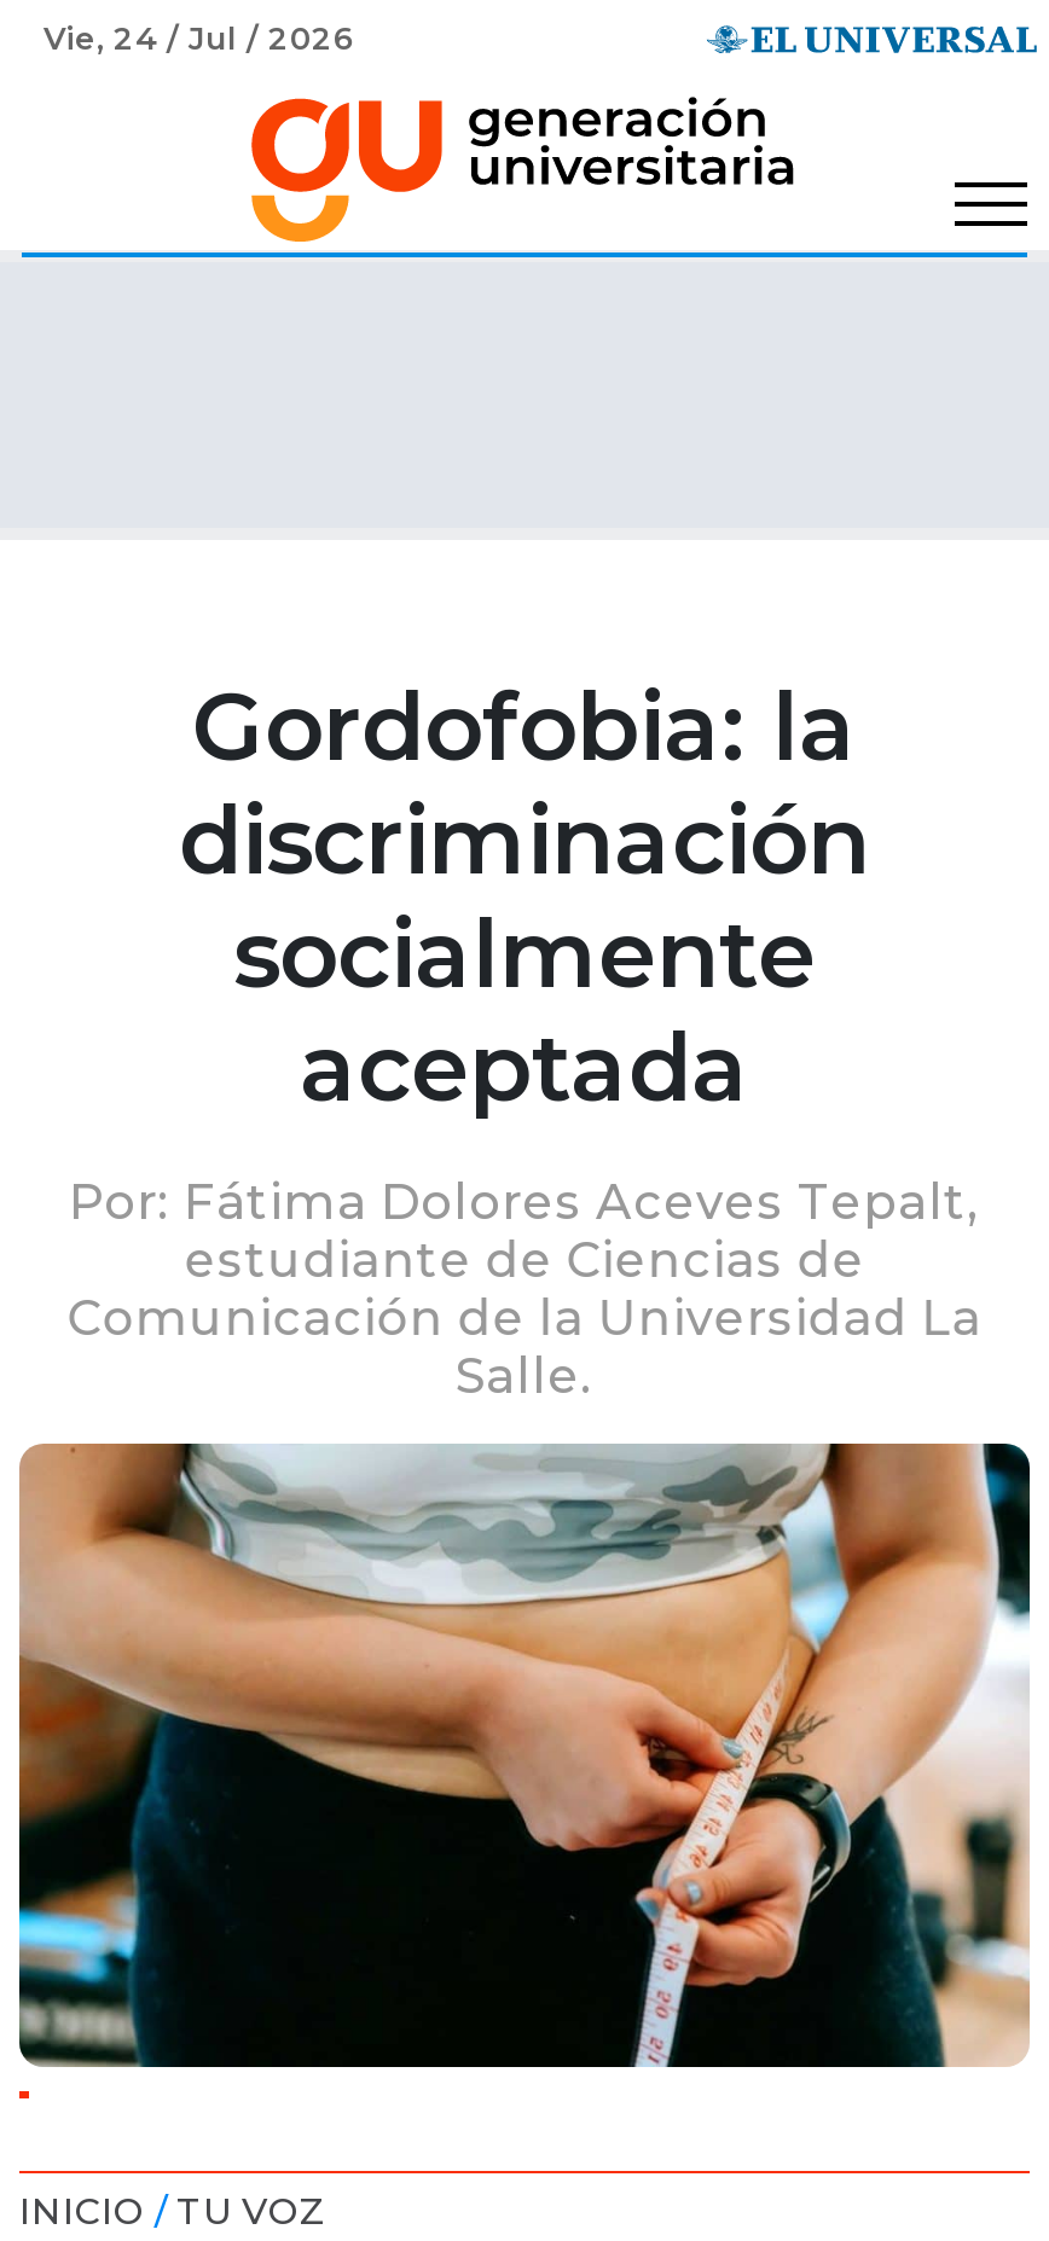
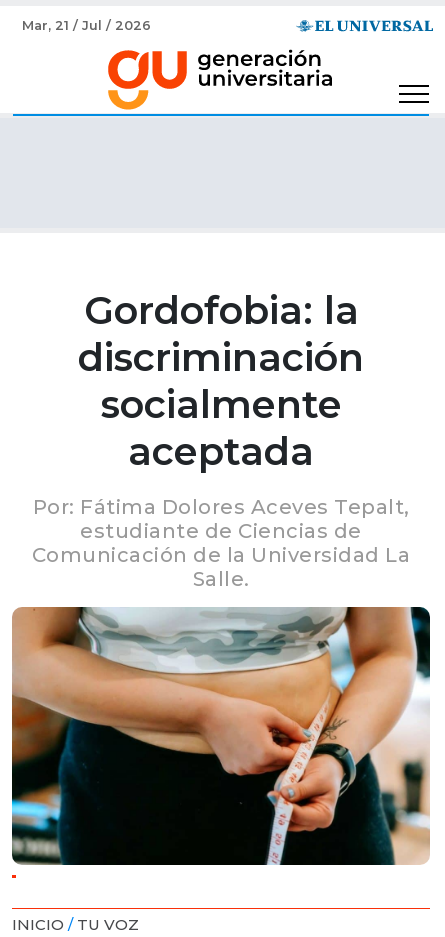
[44,21,355,57] Vie, 24 / Jul / 2026 -> [22,18,151,33] Mar, 21 / Jul / 2026

